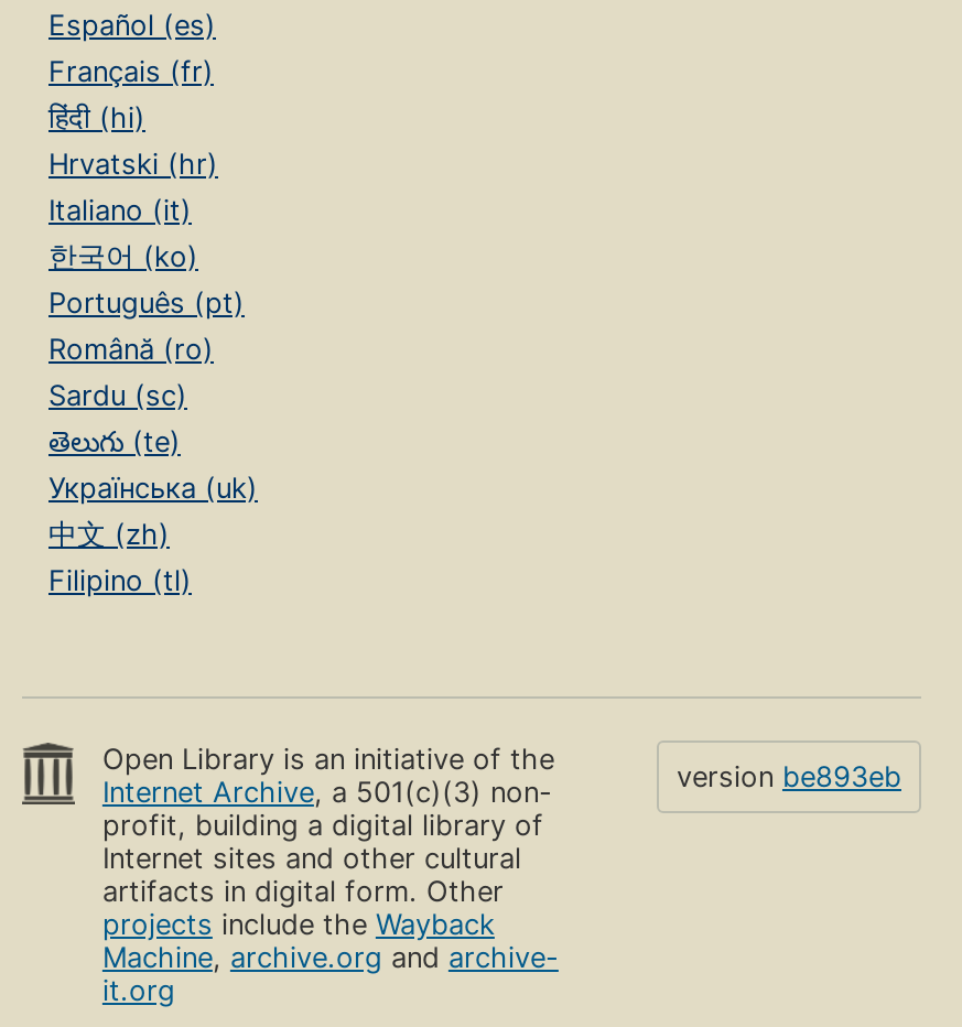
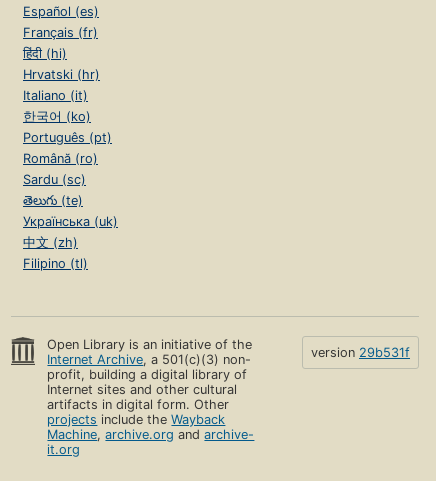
[677,760,901,793] version be893eb -> [311,345,410,360] version 29b531f

